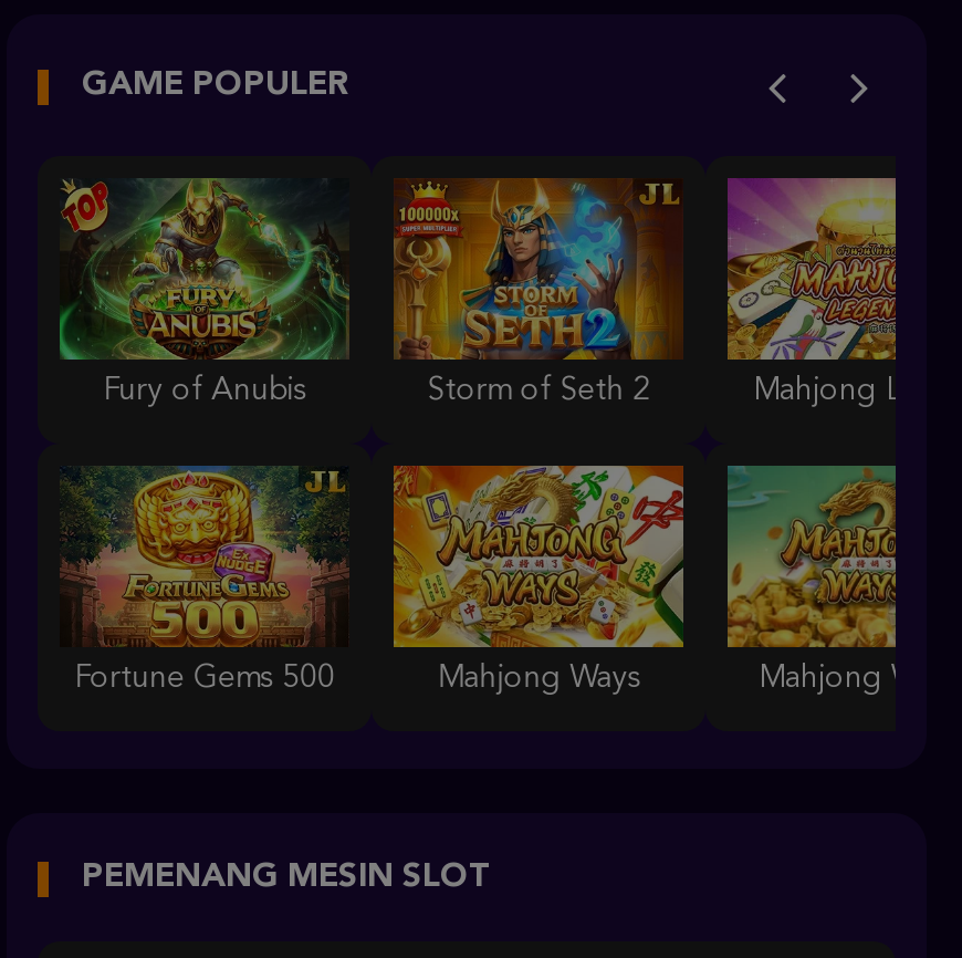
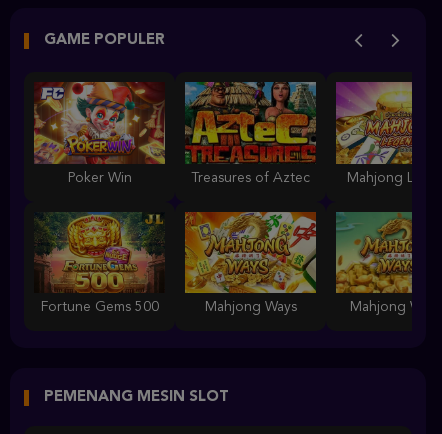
[57,177,349,406] [image] | Fury of Anubis -> [33,81,166,184] [image] | Poker Win
[391,177,683,406] [image] | Storm of Seth 2 -> [184,81,317,184] [image] | Treasures of Aztec

